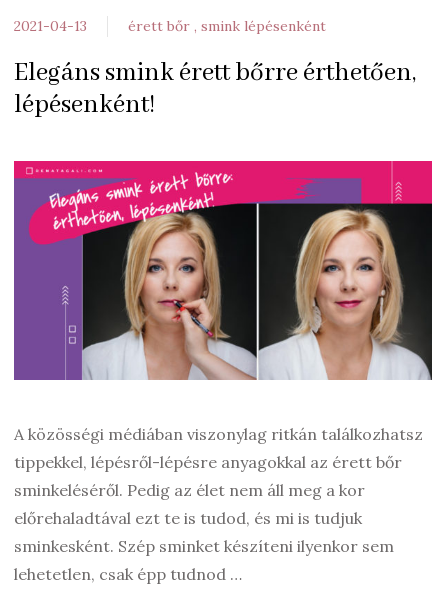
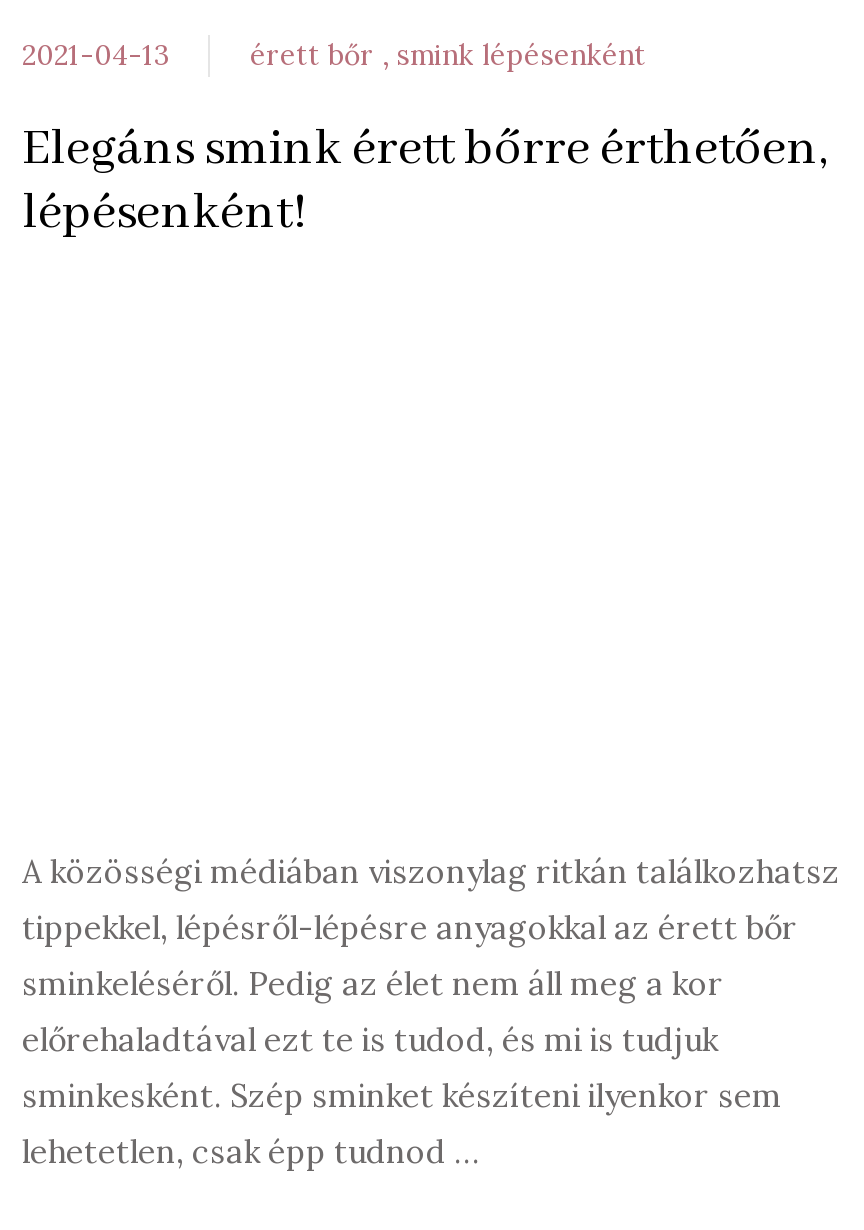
[13,160,433,381] [image] -> none

